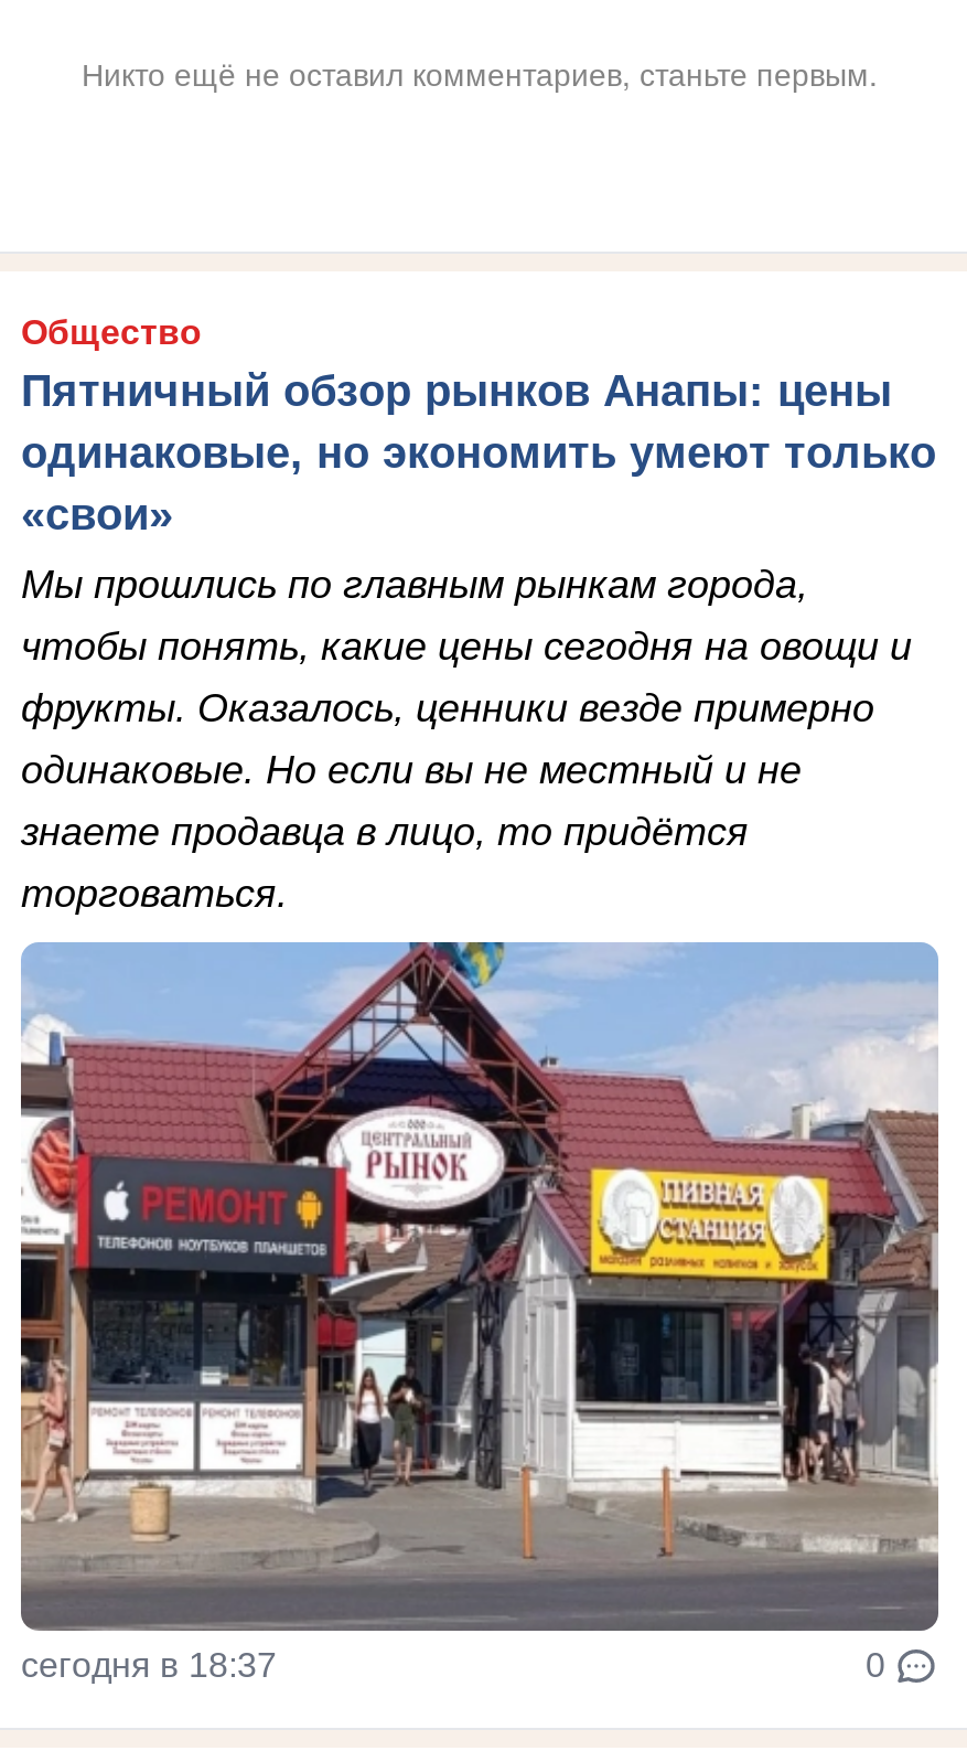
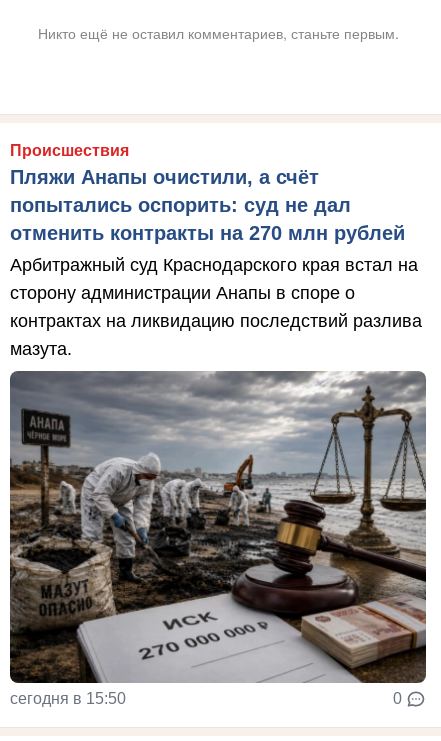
[21,314,936,539] Общество | Пятничный обзор рынков Анапы: цены | одинаковые, но экономить умеют только | «свои» -> [10,142,405,244] Происшествия | Пляжи Анапы очистили, а счёт | попытались оспорить: суд не дал | отменить контракты на 270 млн рублей
[21,563,912,916] Мы прошлись по главным рынкам города, | чтобы понять, какие цены сегодня на овощи и | фрукты. Оказалось, ценники везде примерно | одинаковые. Но если вы не местный и не | знаете продавца в лицо, то придётся | торговаться. -> [10,255,422,359] Арбитражный суд Краснодарского края встал на | сторону администрации Анапы в споре о | контрактах на ликвидацию последствий разлива | мазута.
[19,940,941,1684] [image] | сегодня в 18:37 -> [9,371,427,707] [image] | сегодня в 15:50

